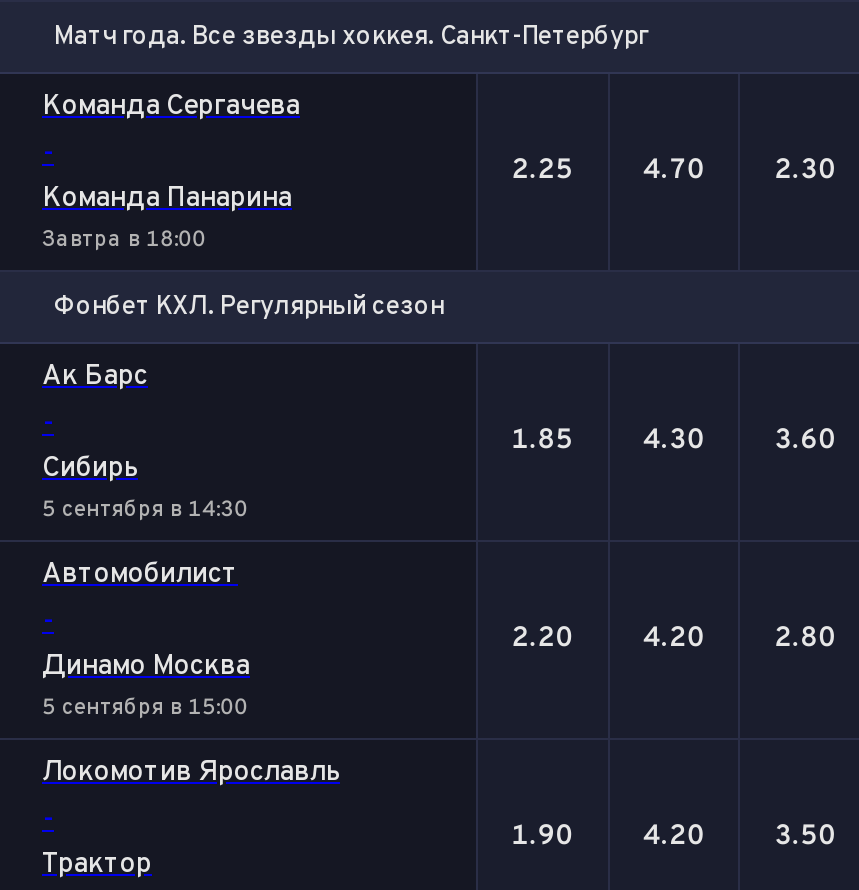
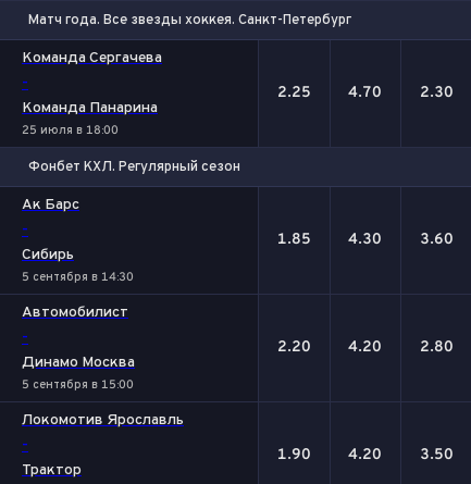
[42,226,206,254] Завтра в 18:00 -> [22,123,119,138] 25 июля в 18:00

